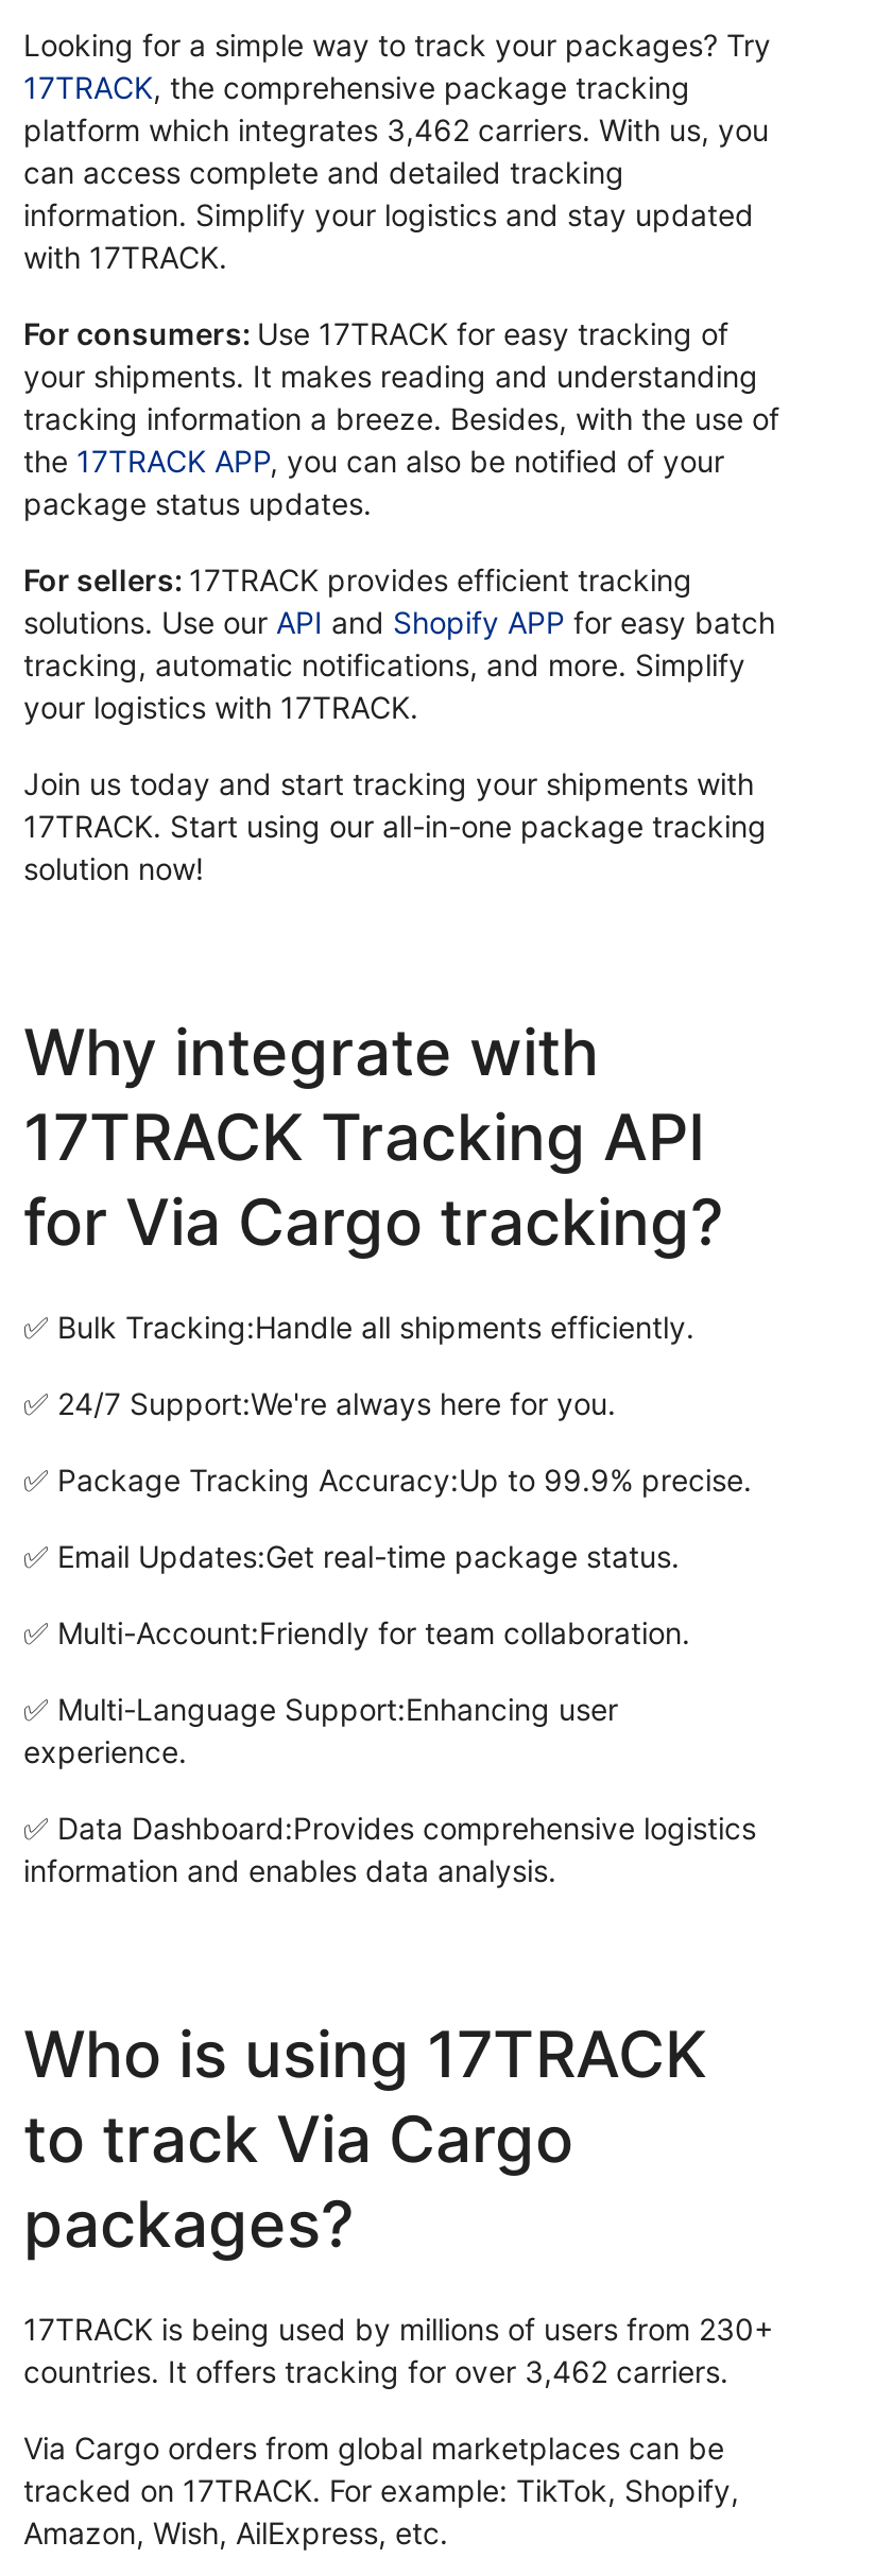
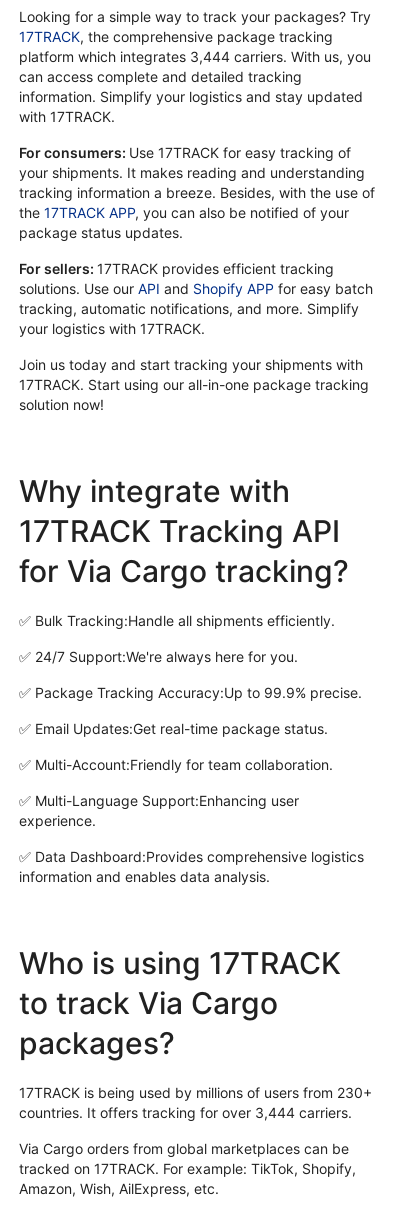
[23,112,769,148] platform which integrates 3,462 carriers. With us, you -> [19,48,371,65] platform which integrates 3,444 carriers. With us, you
[23,2354,728,2390] countries. It offers tracking for over 3,462 carriers. -> [19,1104,352,1121] countries. It offers tracking for over 3,444 carriers.

